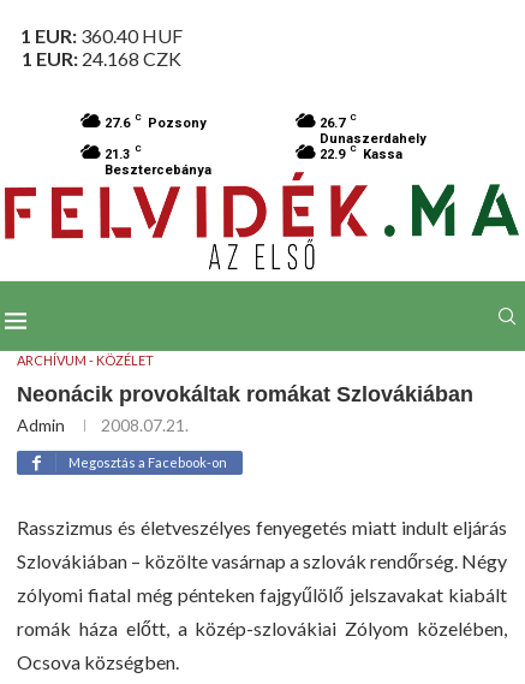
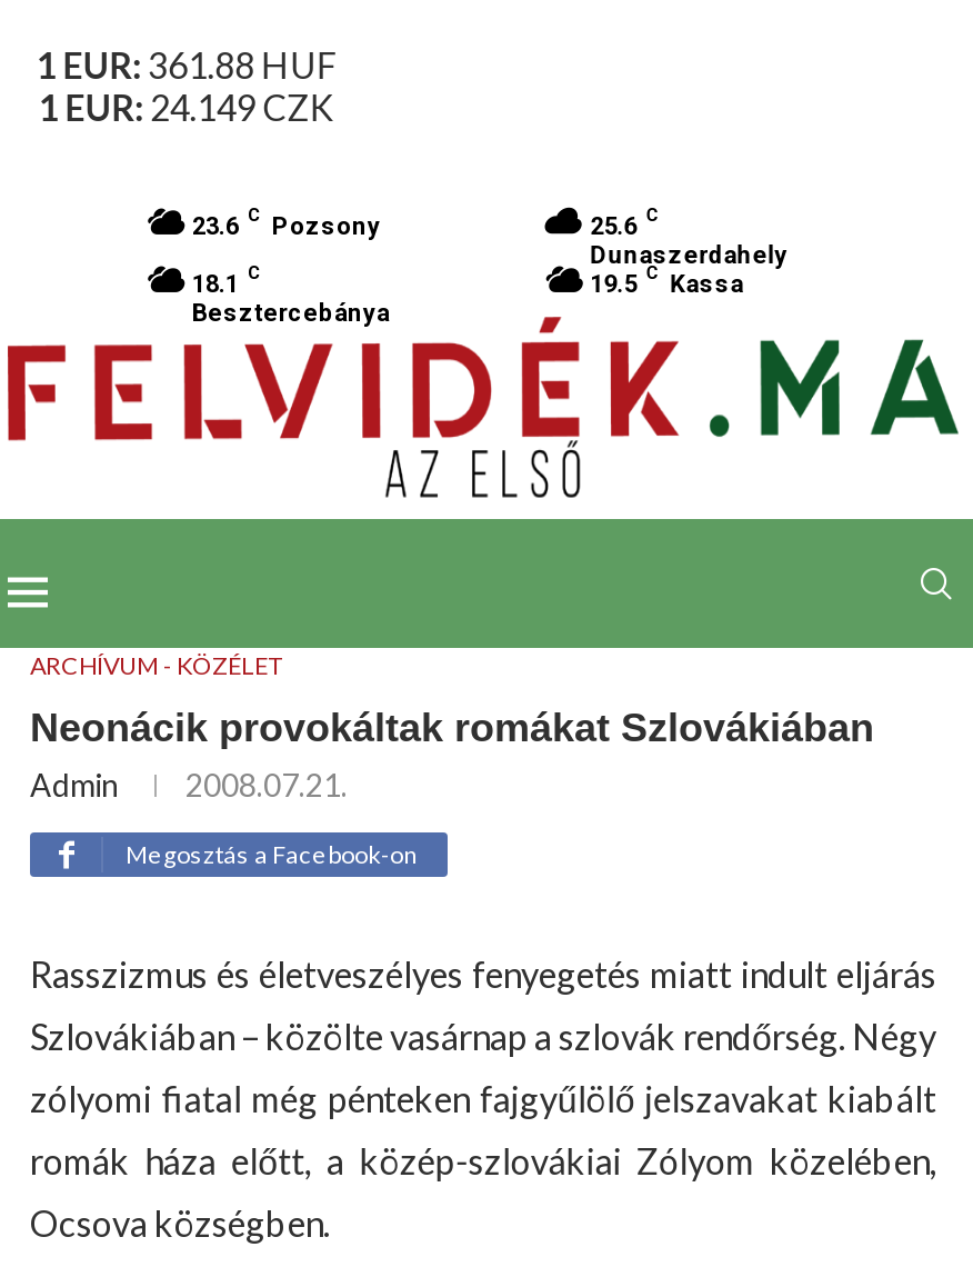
[20,24,182,47] 1 EUR: 360.40 HUF -> [36,43,336,86] 1 EUR: 361.88 HUF
[21,47,181,70] 1 EUR: 24.168 CZK -> [38,86,334,128] 1 EUR: 24.149 CZK
[105,112,207,131] 27.6 C Pozsony -> [192,206,381,241] 23.6 C Pozsony
[320,112,357,131] 26.7 C -> [590,206,659,241] 25.6 C
[105,143,142,162] 21.3 C -> [192,263,261,299] 18.1 C
[320,143,403,162] 22.9 C Kassa -> [590,263,744,299] 19.5 C Kassa

